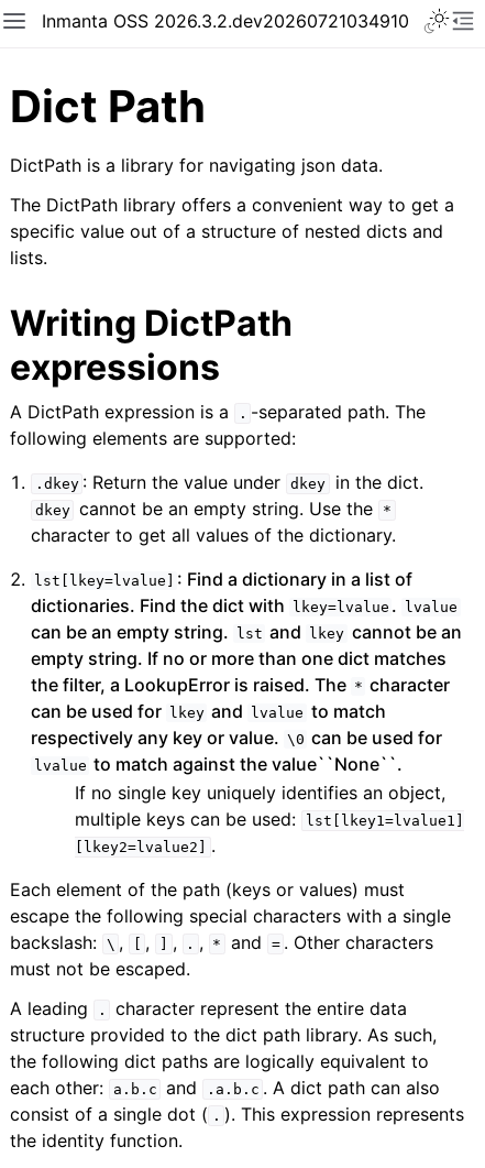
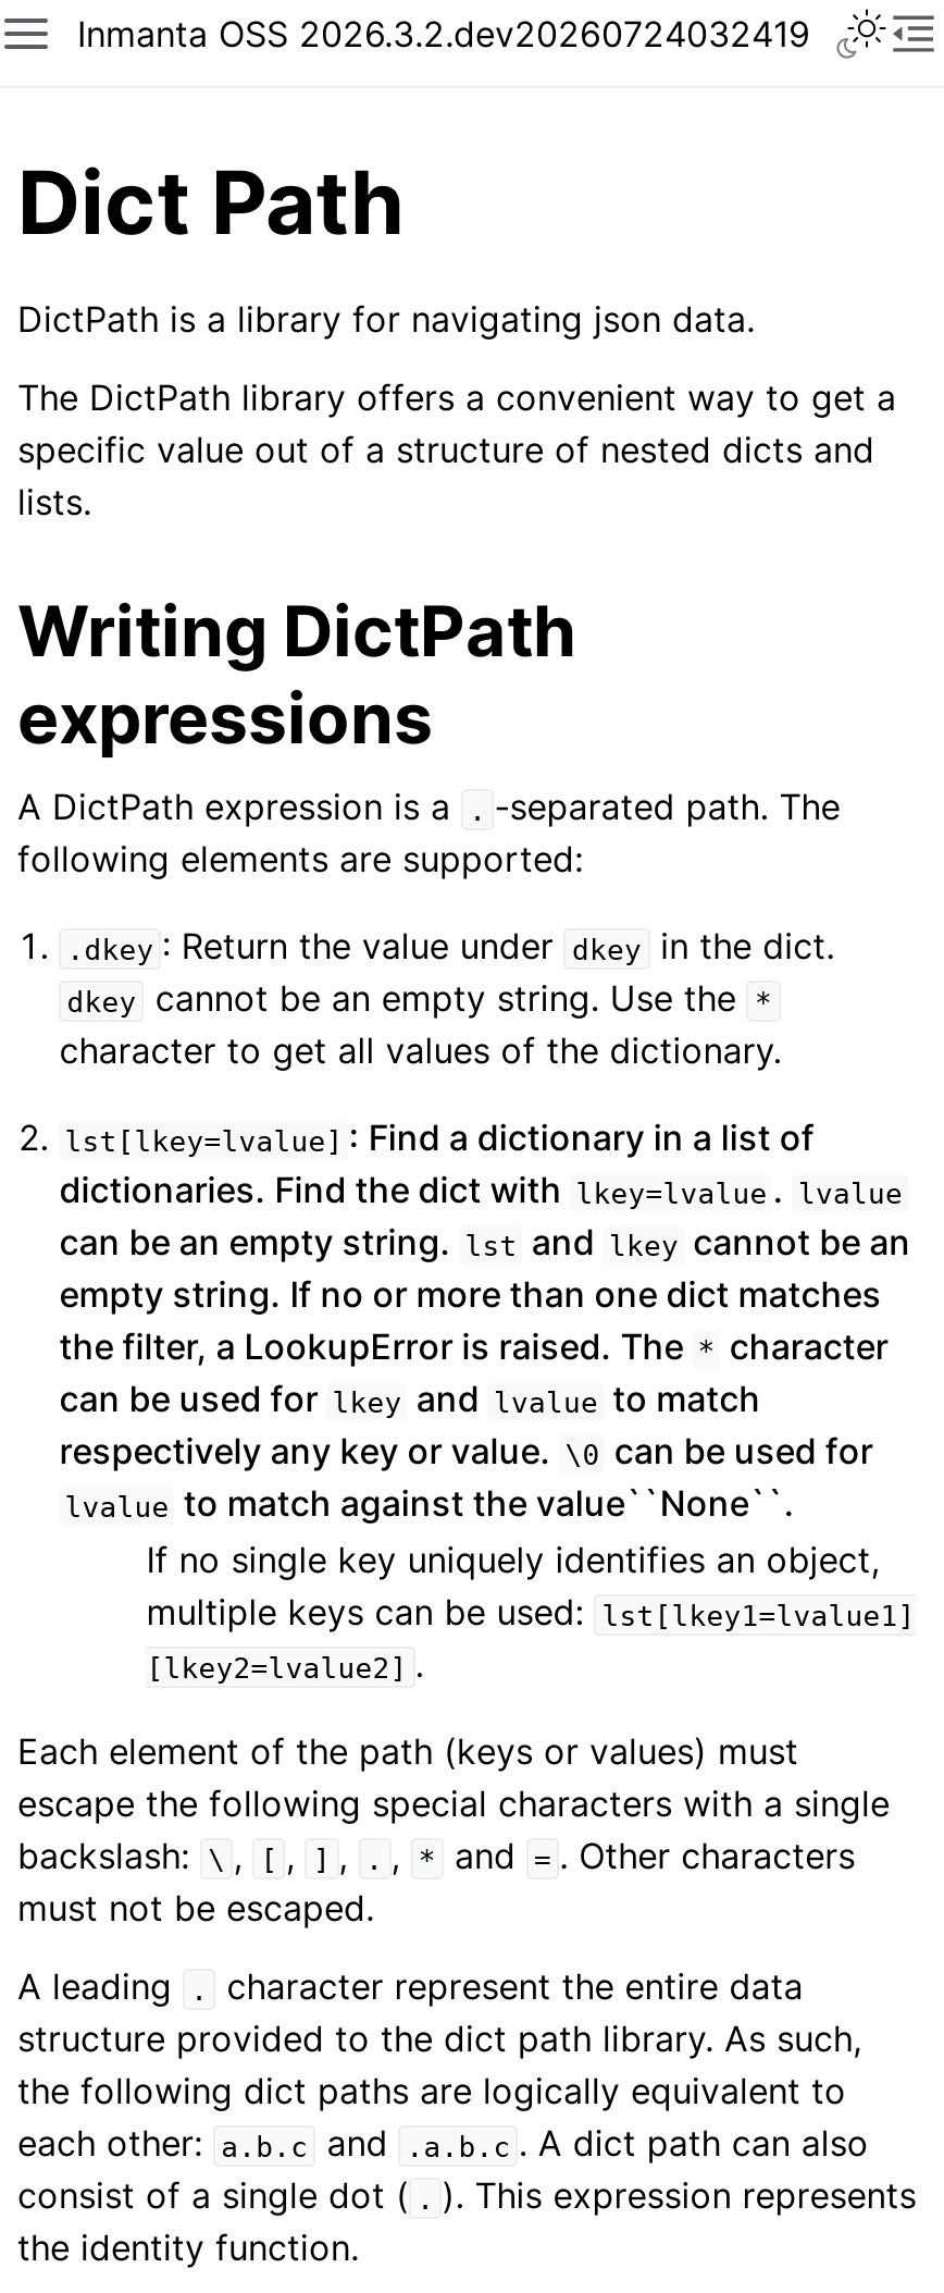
[42,10,409,32] Inmanta OSS 2026.3.2.dev20260721034910 -> [77,12,810,56] Inmanta OSS 2026.3.2.dev20260724032419

